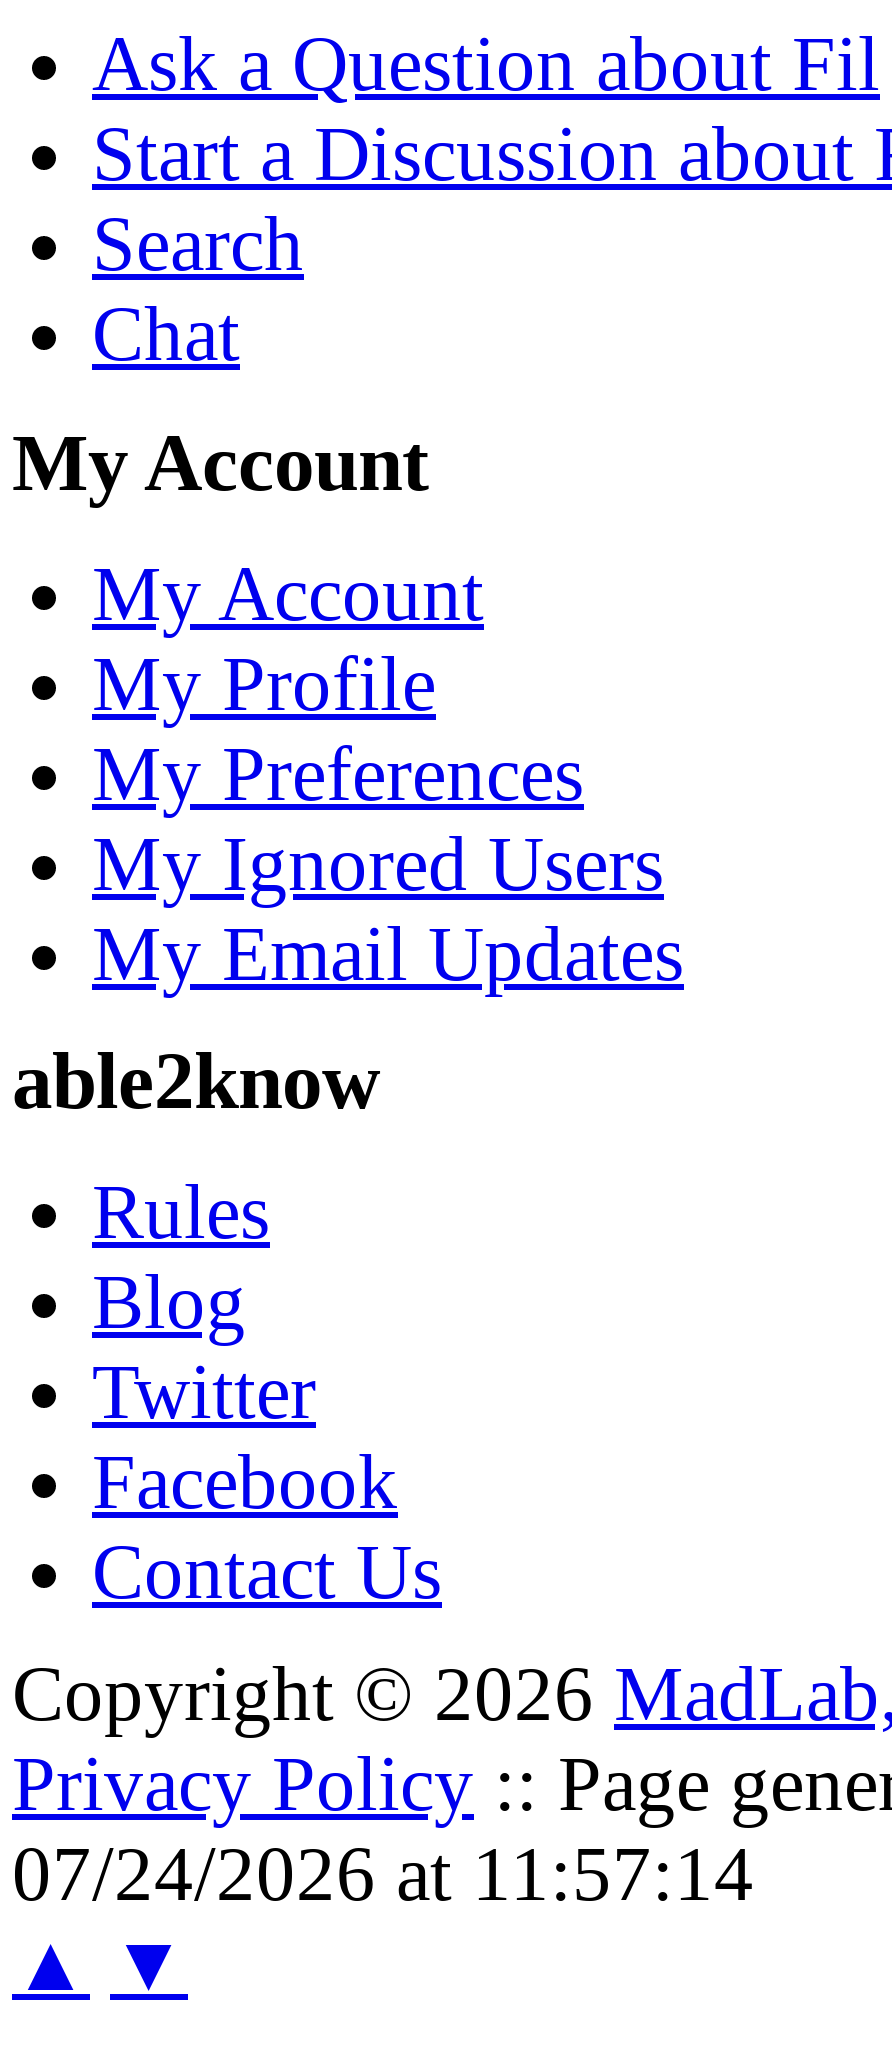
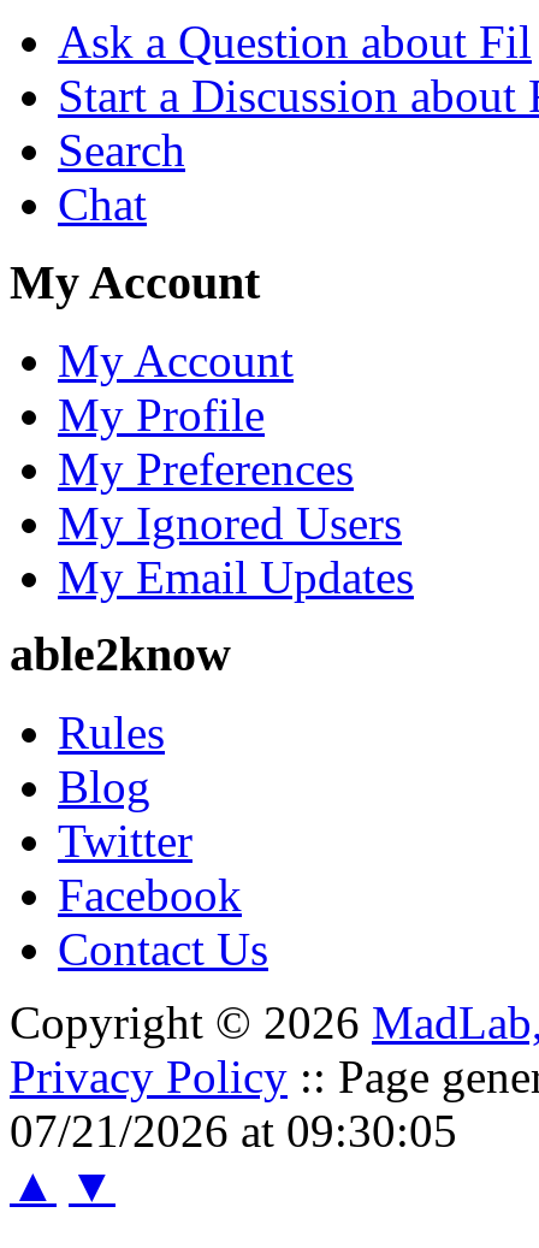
[12,1830,754,1916] 07/24/2026 at 11:57:14 -> [10,1105,457,1157] 07/21/2026 at 09:30:05

